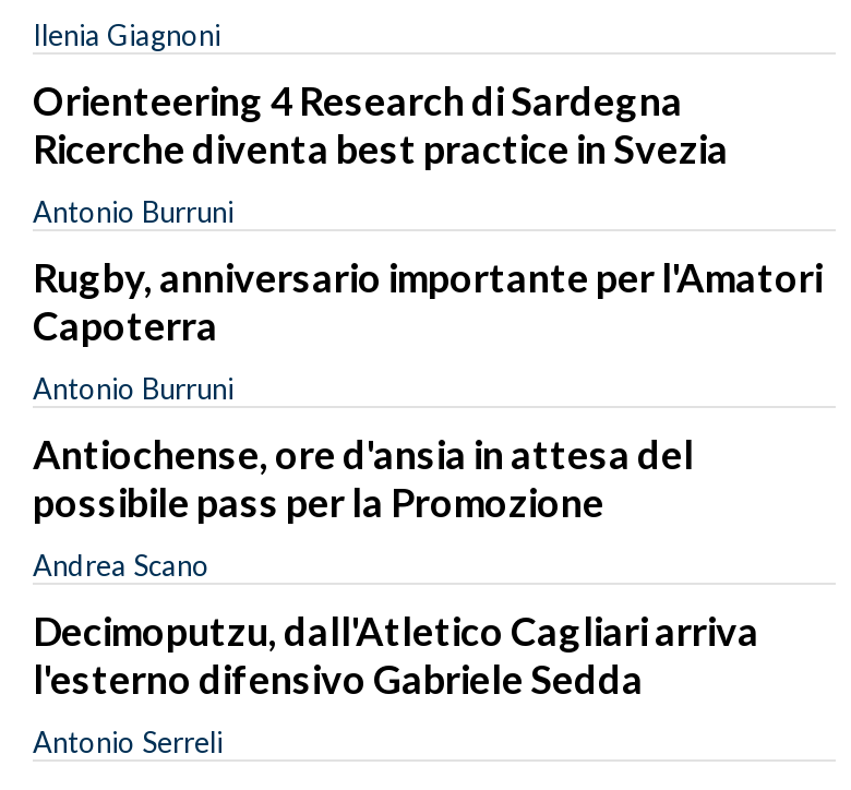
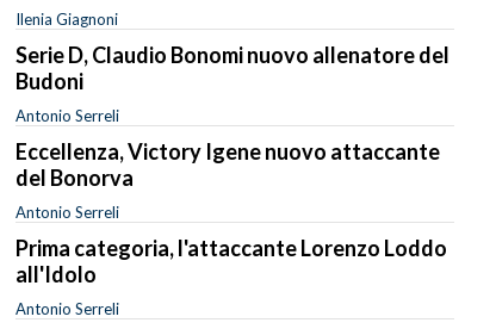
[33,76,823,702] Orienteering 4 Research di Sardegna | Ricerche diventa best practice in Svezia | Antonio Burruni | Rugby, anniversario importante per l'Amatori | Capoterra | Antonio Burruni | Antiochense, ore d'ansia in attesa del | possibile pass per la Promozione | Andrea Scano | Decimoputzu, dall'Atletico Cagliari arriva | l'esterno difensivo Gabriele Sedda -> [15,41,449,287] Serie D, Claudio Bonomi nuovo allenatore del | Budoni | Antonio Serreli | Eccellenza, Victory Igene nuovo attaccante | del Bonorva | Antonio Serreli | Prima categoria, l'attaccante Lorenzo Loddo | all'Idolo

